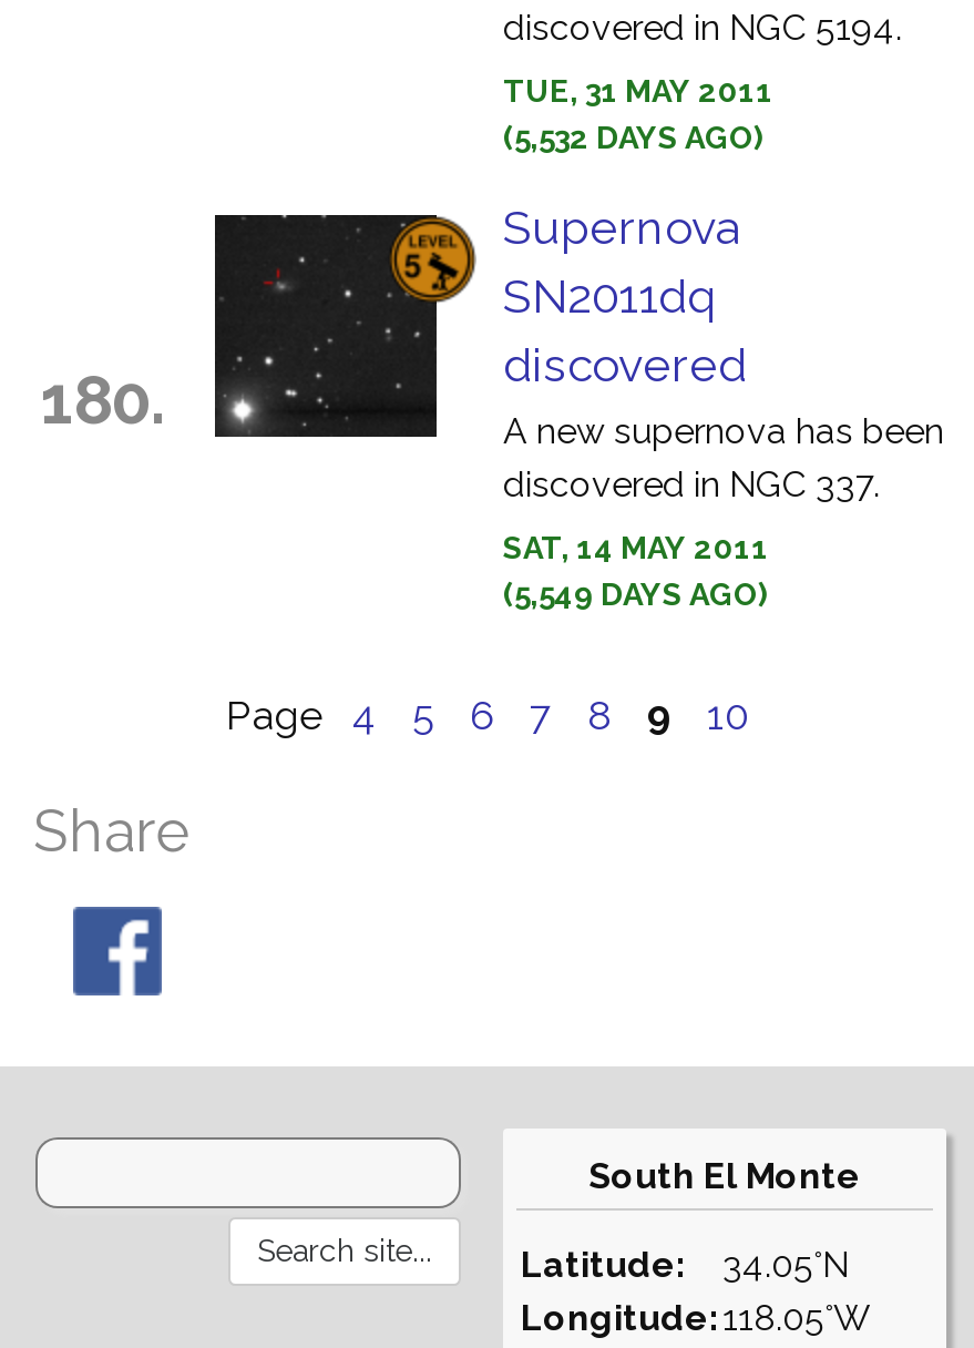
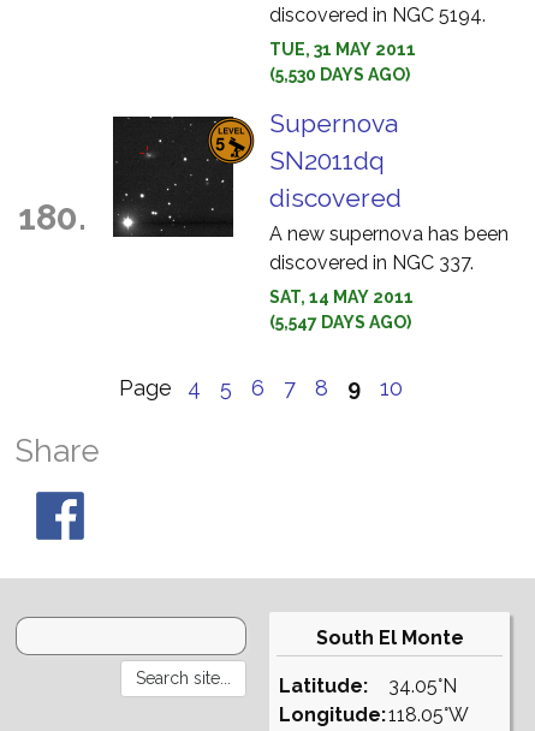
[503,120,762,155] (5,532 DAYS AGO) -> [269,65,410,84] (5,530 DAYS AGO)
[503,576,767,612] (5,549 DAYS AGO) -> [269,313,411,332] (5,547 DAYS AGO)

